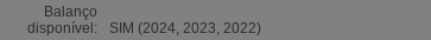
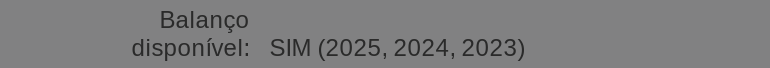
[27,20,261,36] disponível: SIM (2024, 2023, 2022) -> [131,34,525,62] disponível: SIM (2025, 2024, 2023)

